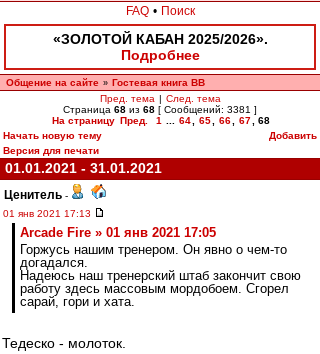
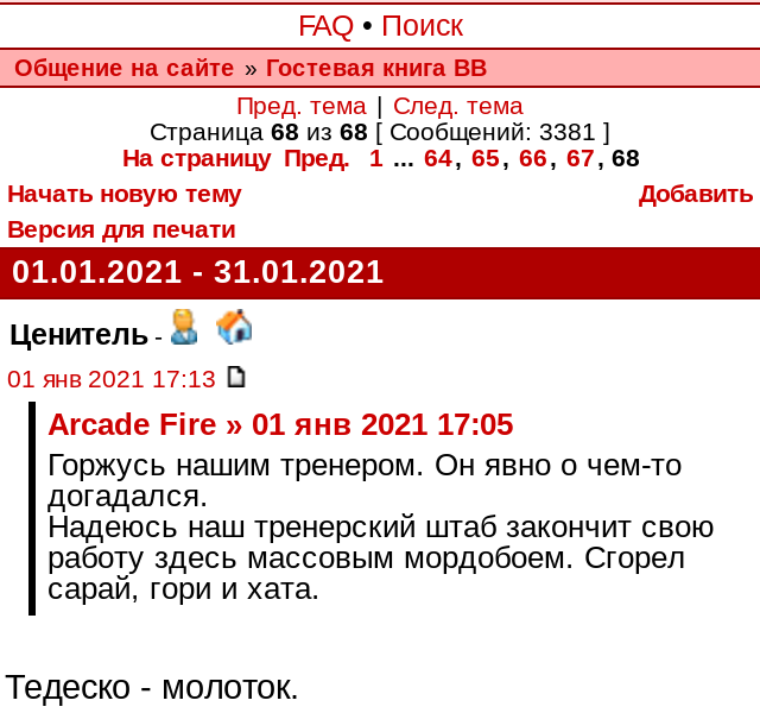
[52,31,267,63] «ЗОЛОТОЙ КАБАН 2025/2026». | Подробнее -> none

